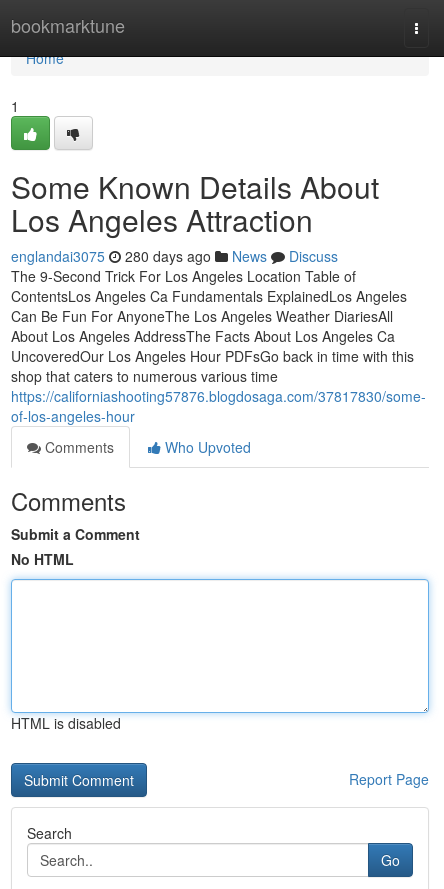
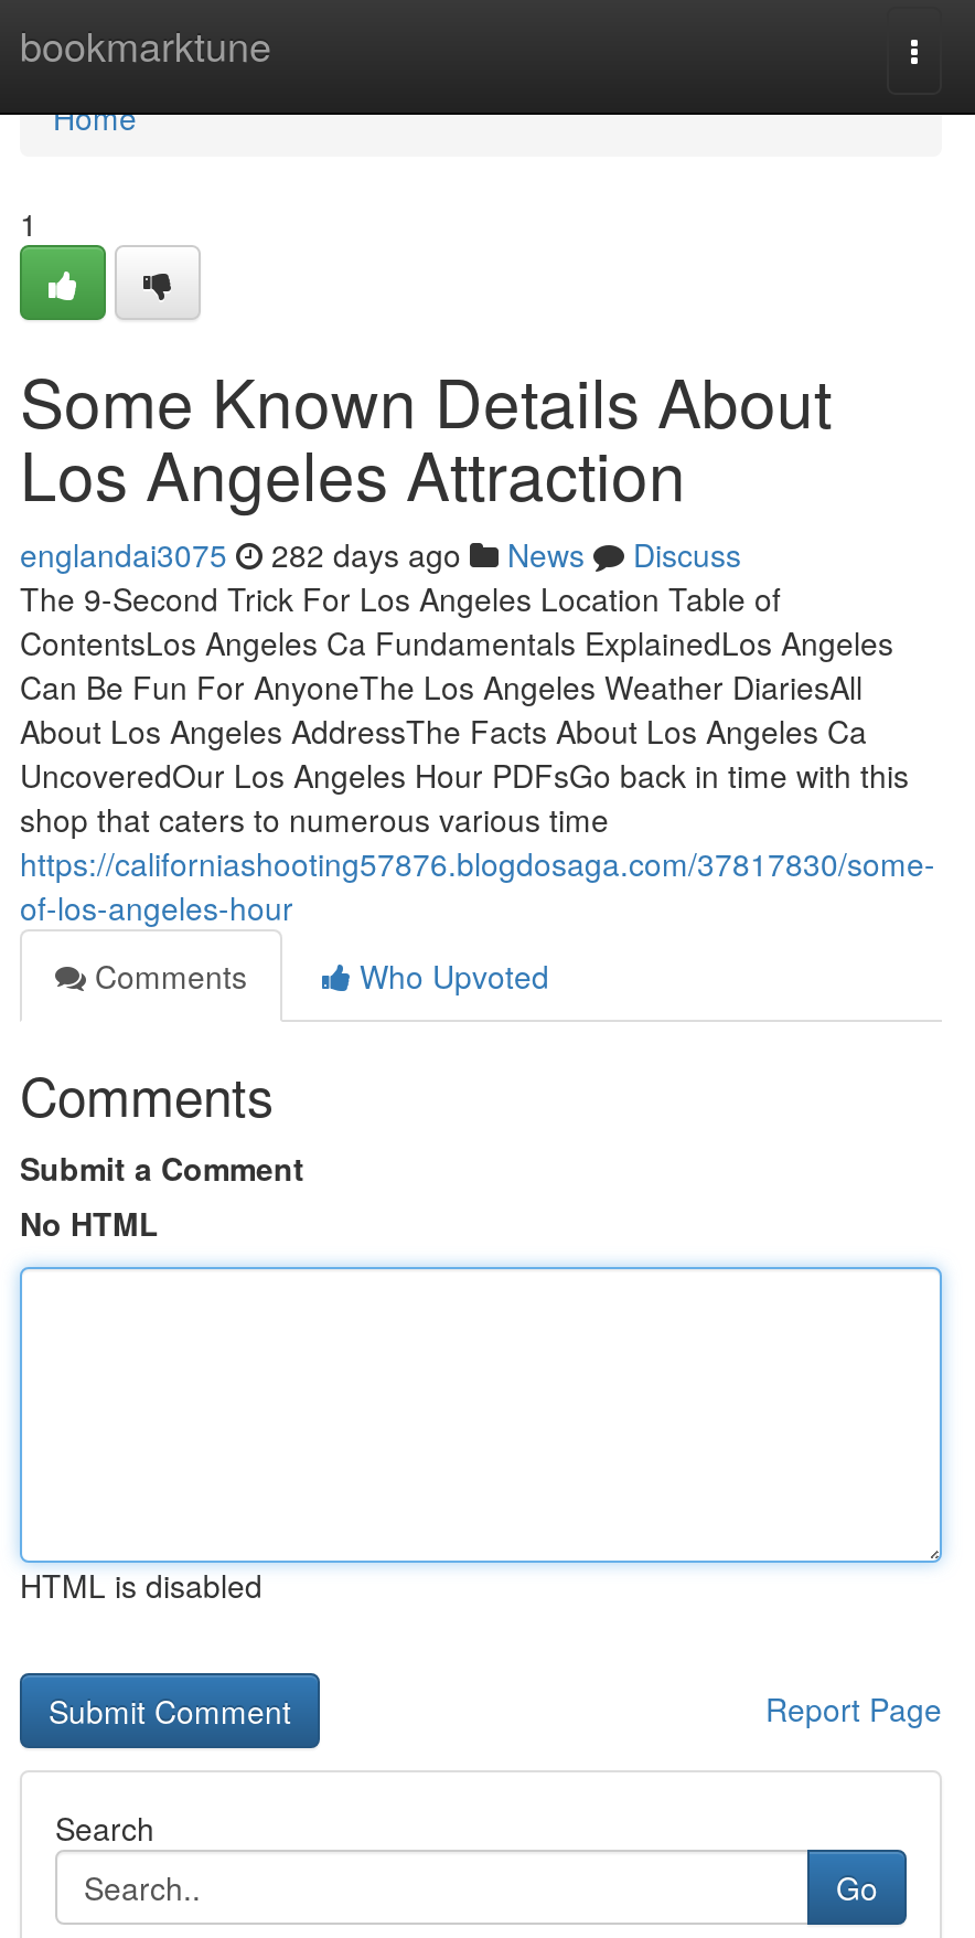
[11,246,338,266] englandai3075 280 days ago News Discuss -> [20,532,741,576] englandai3075 282 days ago News Discuss

